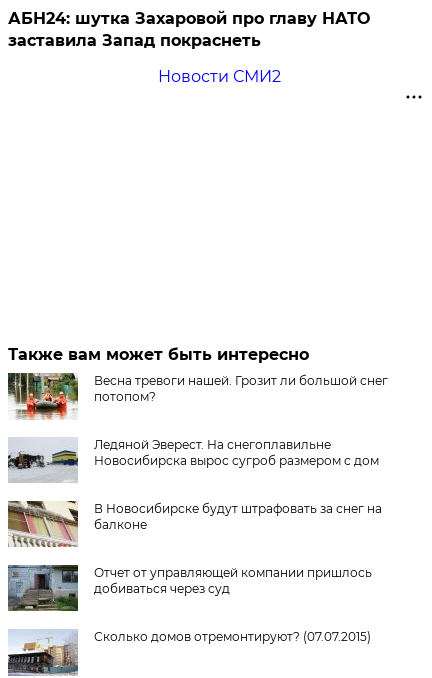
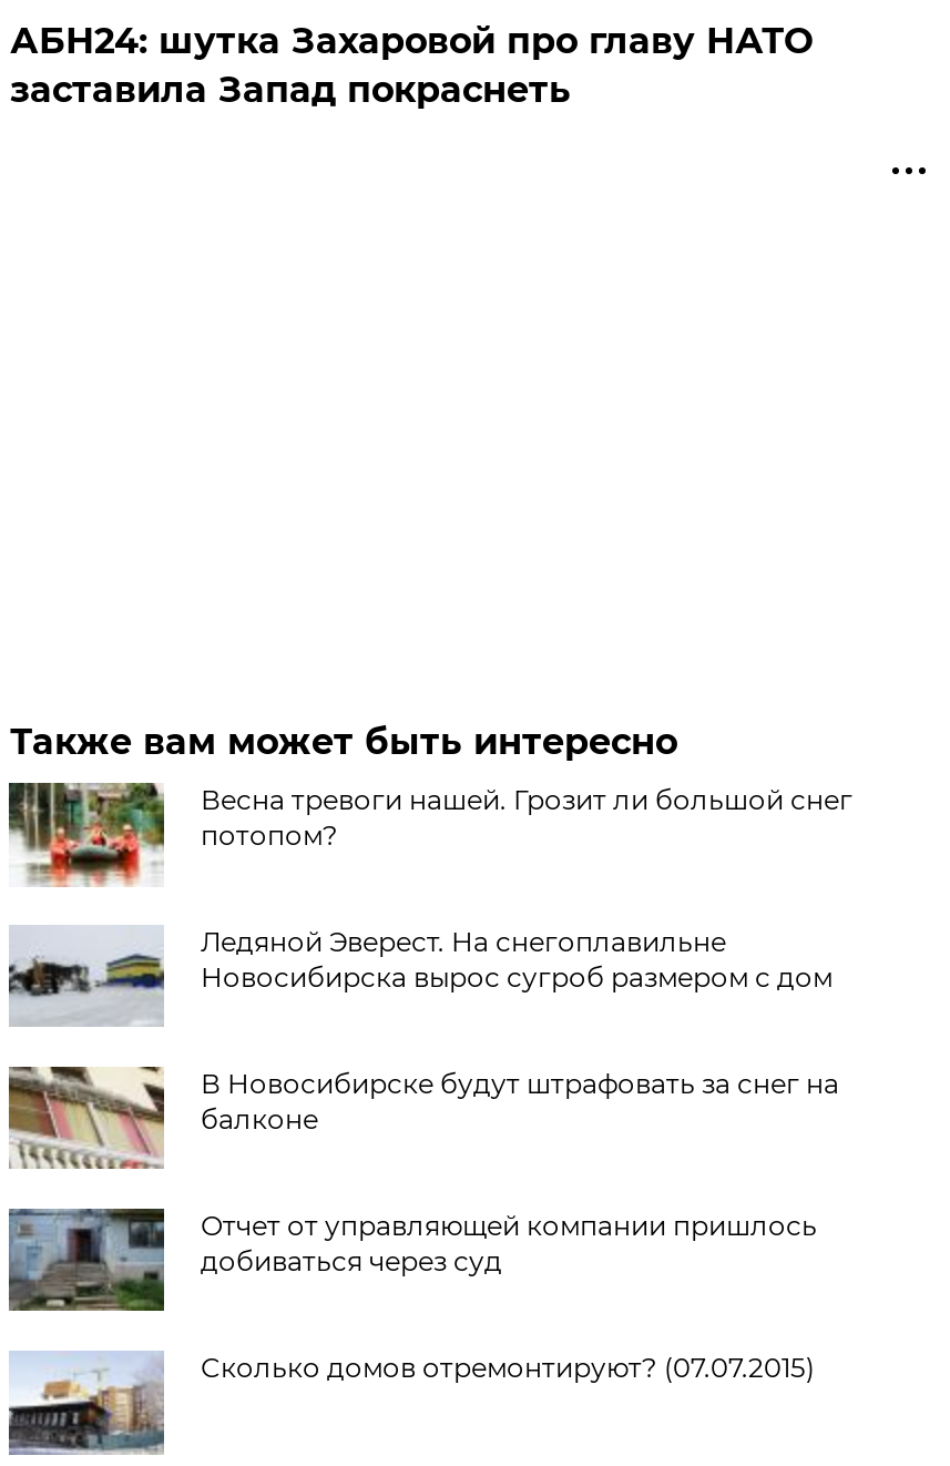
[158,67,281,86] Новости СМИ2 -> none

